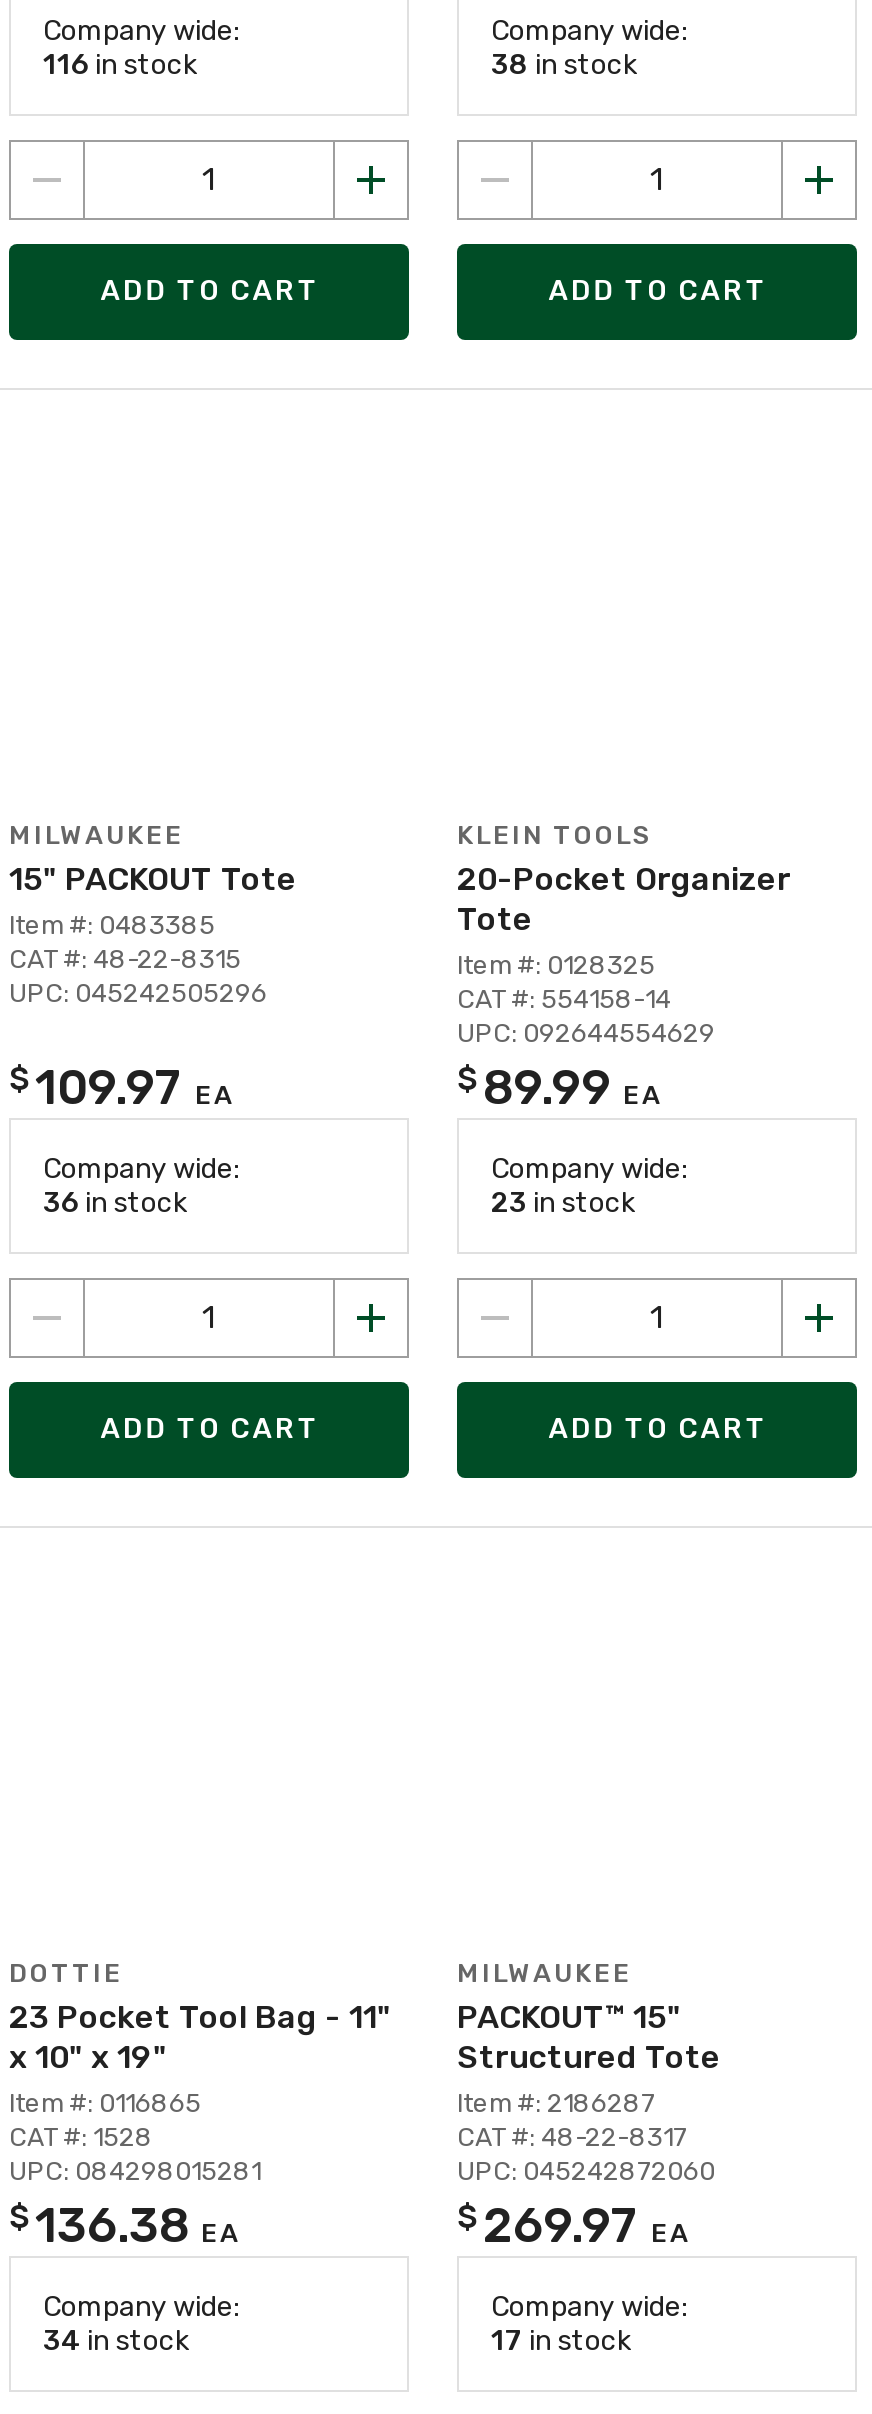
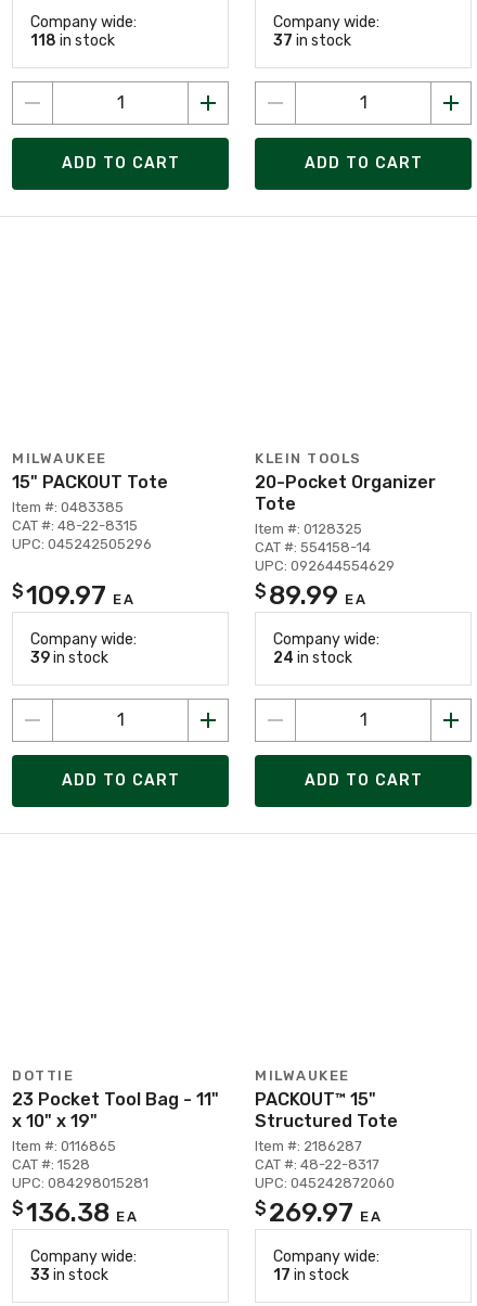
[43,48,197,82] 116 in stock -> [30,31,115,50] 118 in stock
[491,48,637,82] 38 in stock -> [273,31,351,50] 37 in stock
[43,1186,187,1220] 36 in stock -> [30,648,108,667] 39 in stock
[491,1186,635,1220] 23 in stock -> [273,648,352,667] 24 in stock
[43,2324,189,2358] 34 in stock -> [30,1266,108,1284] 33 in stock

